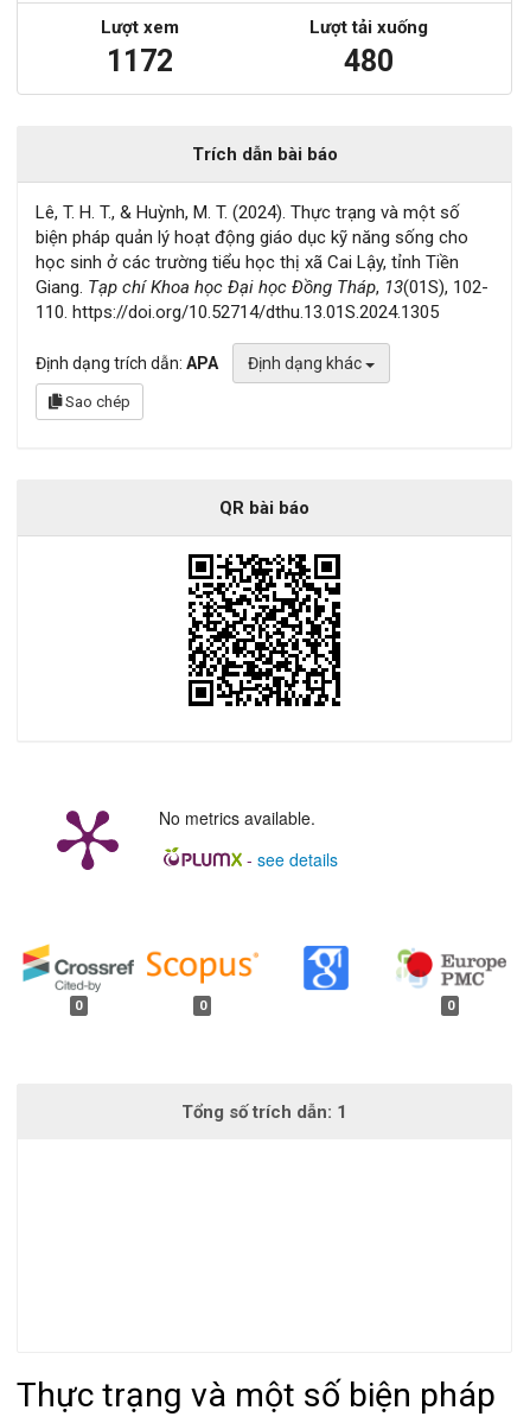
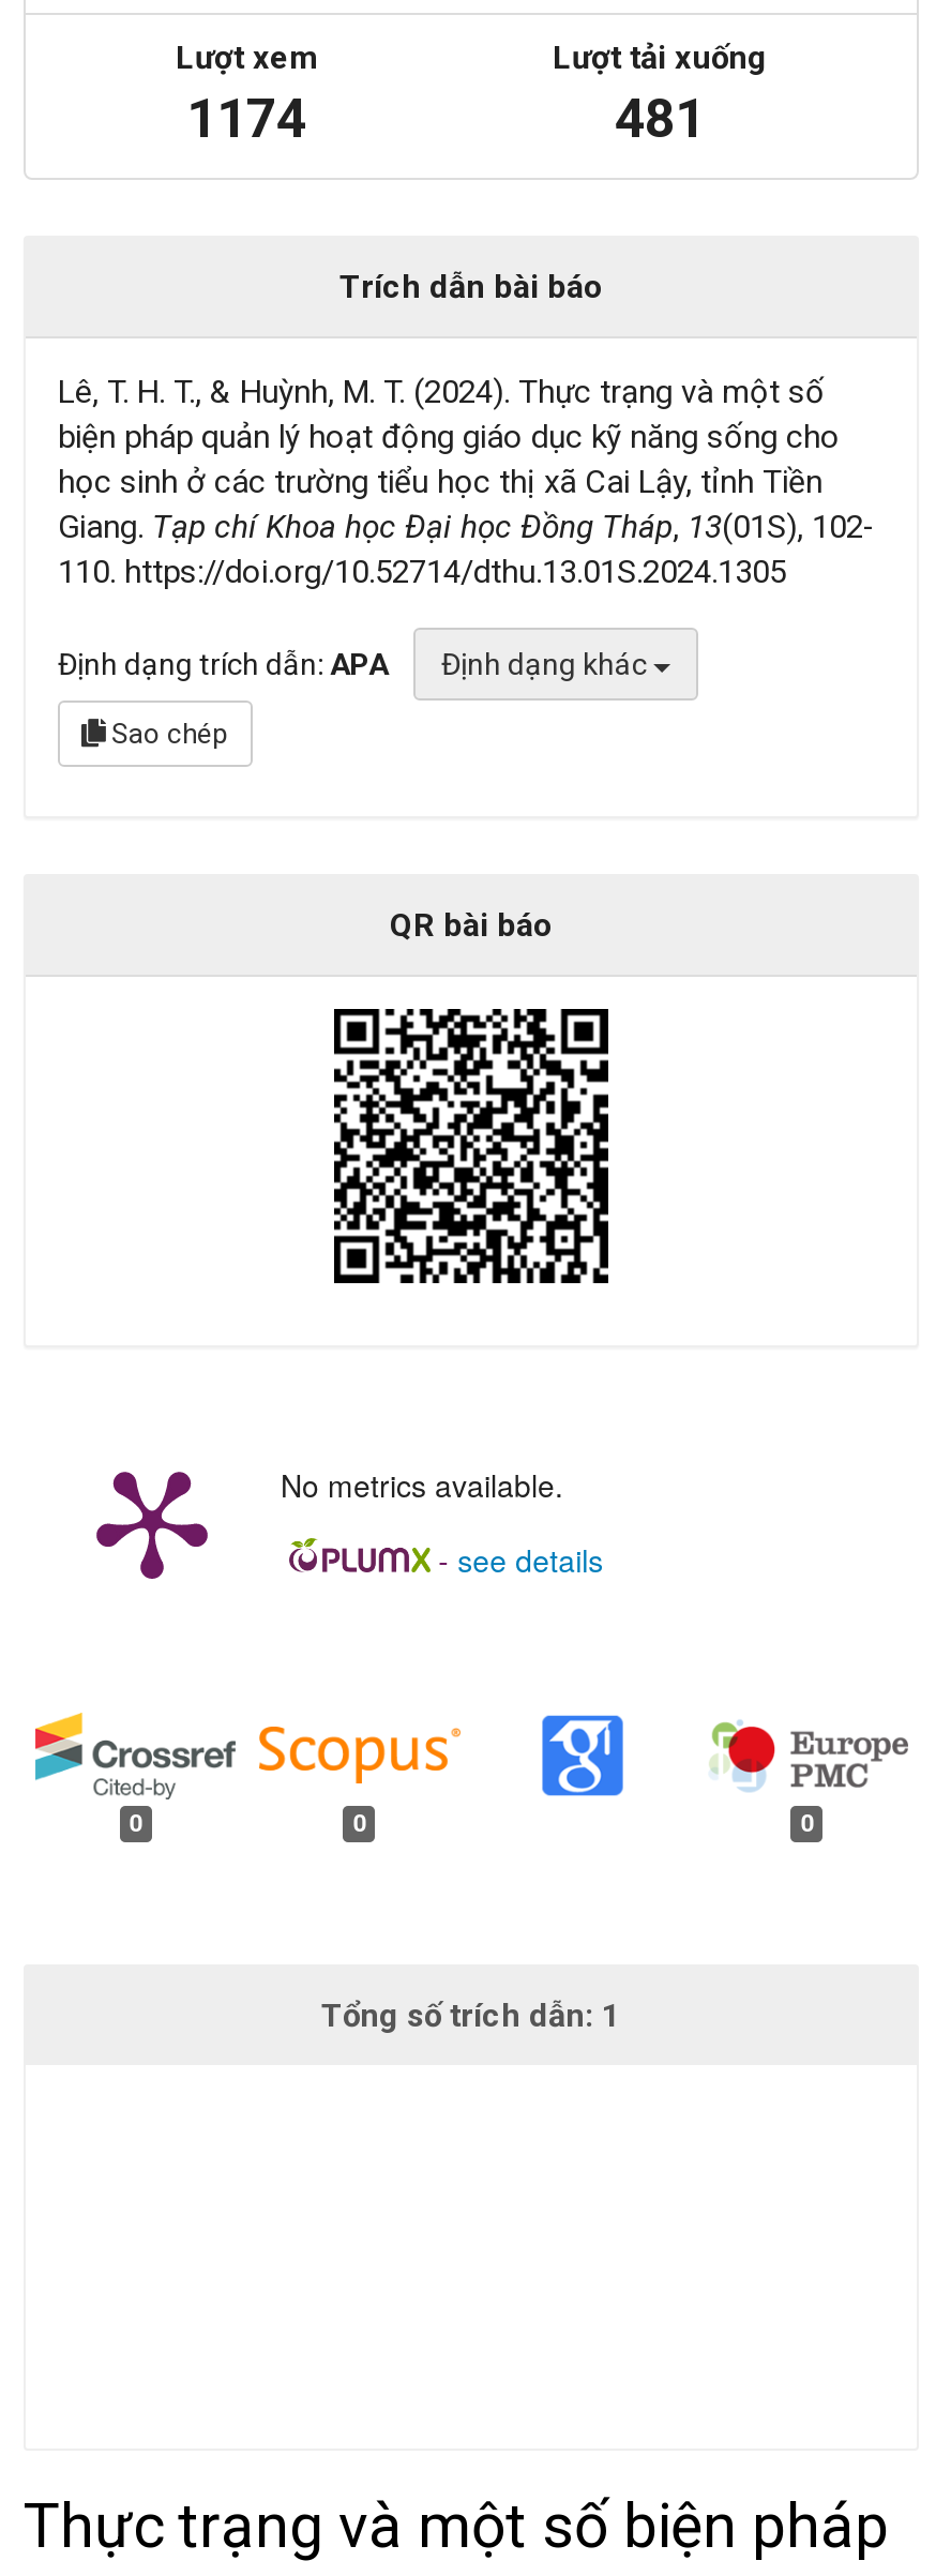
[107,44,173,78] 1172 -> [186,88,306,150] 1174
[344,44,394,78] 480 -> [615,88,705,150] 481

